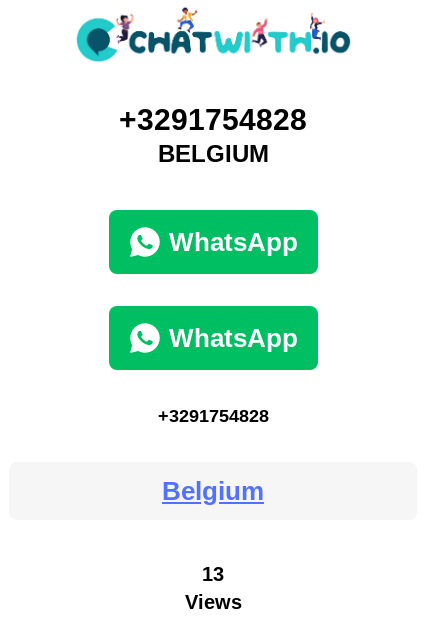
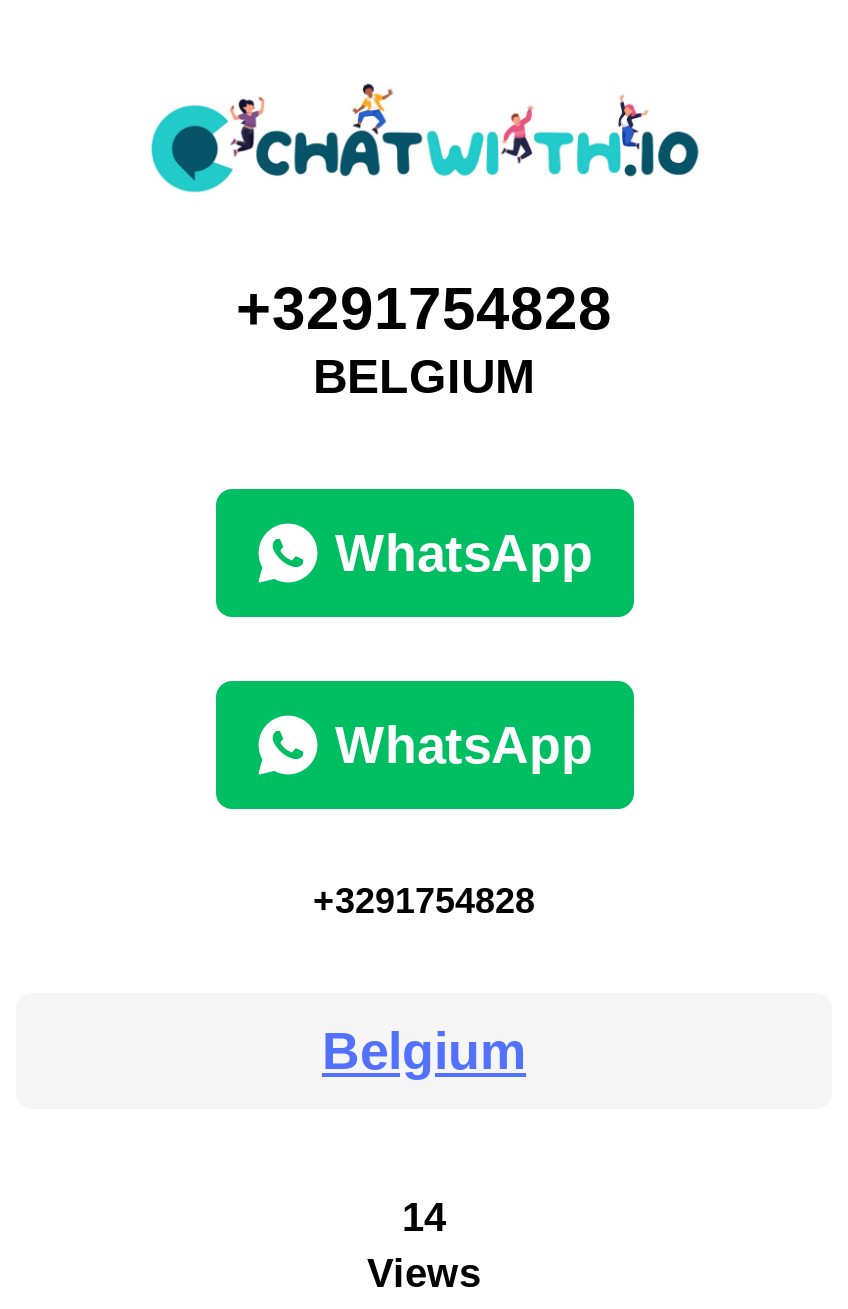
[202,563,224,585] 13 -> [402,1195,446,1239] 14

